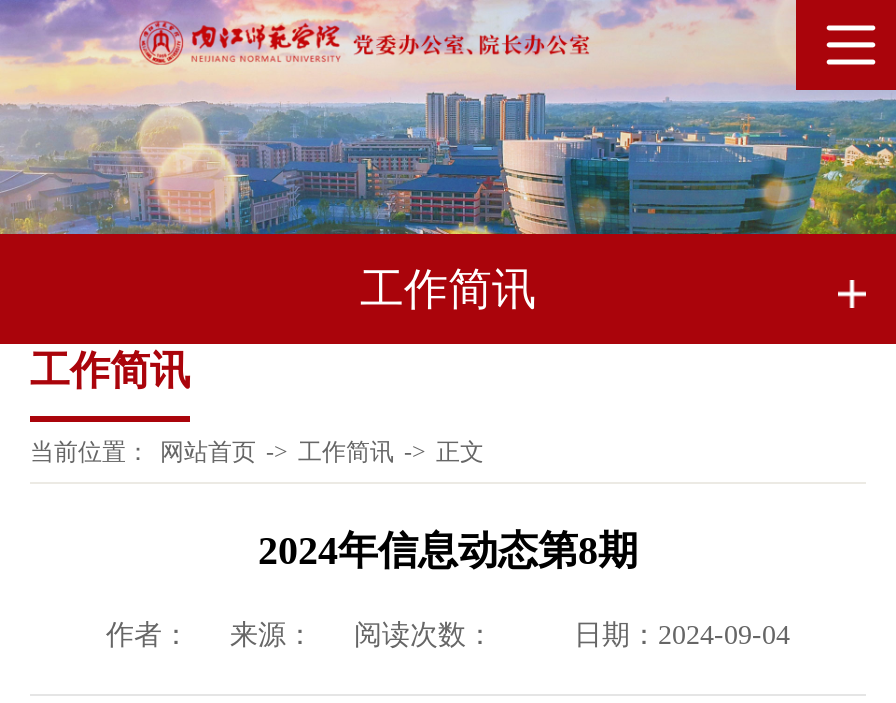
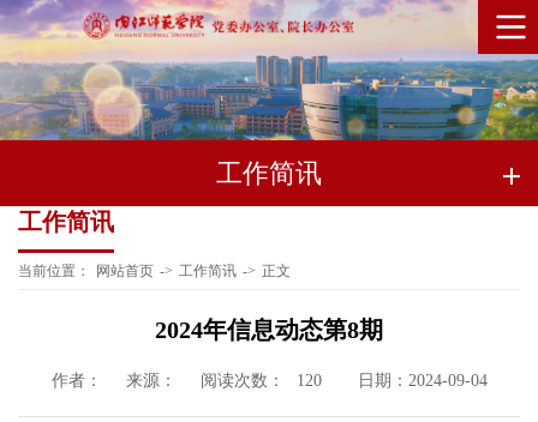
none -> [296,372,321,390] 120

